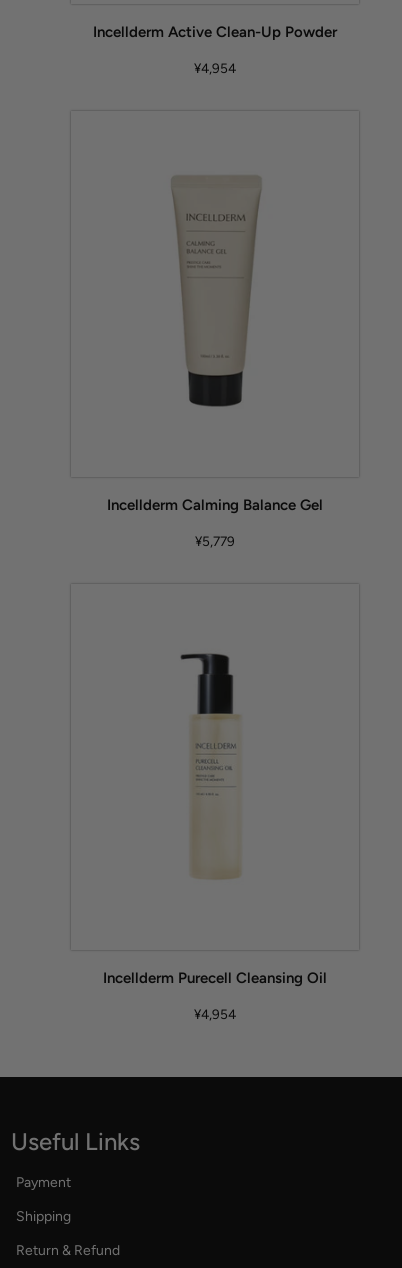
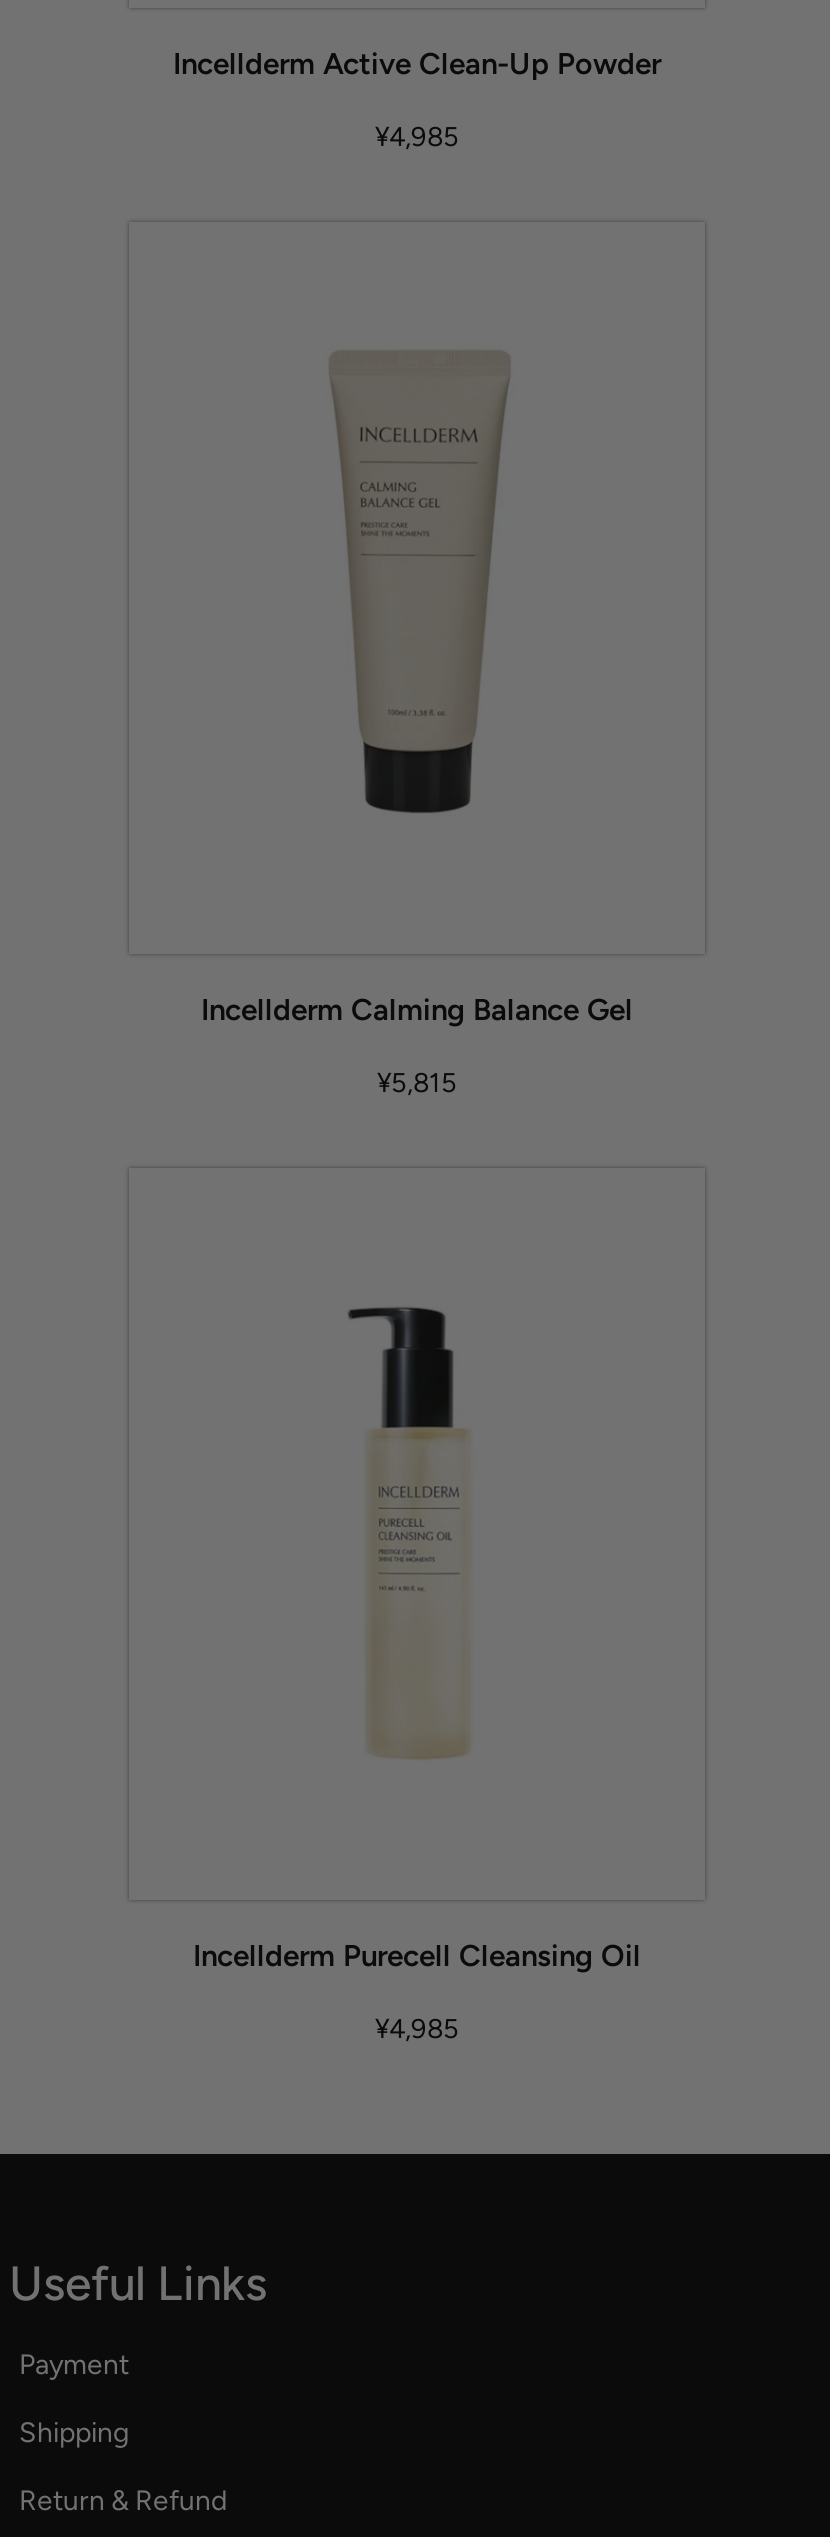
[194,60,236,76] ¥4,954 -> [375,120,459,152] ¥4,985
[195,533,235,549] ¥5,779 -> [377,1066,457,1098] ¥5,815
[194,1006,236,1022] ¥4,954 -> [375,2012,459,2044] ¥4,985

